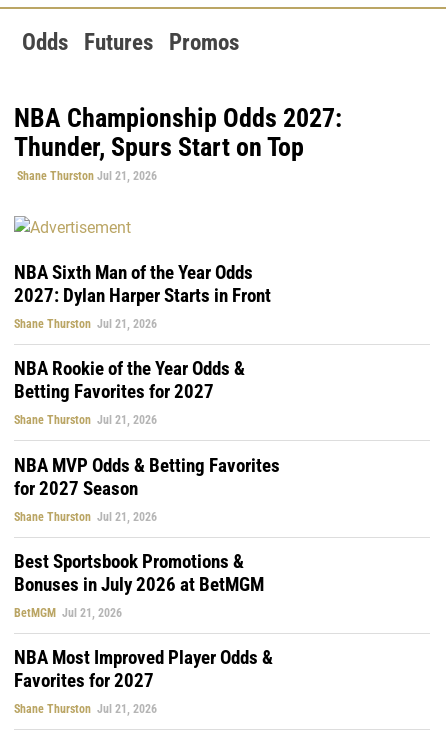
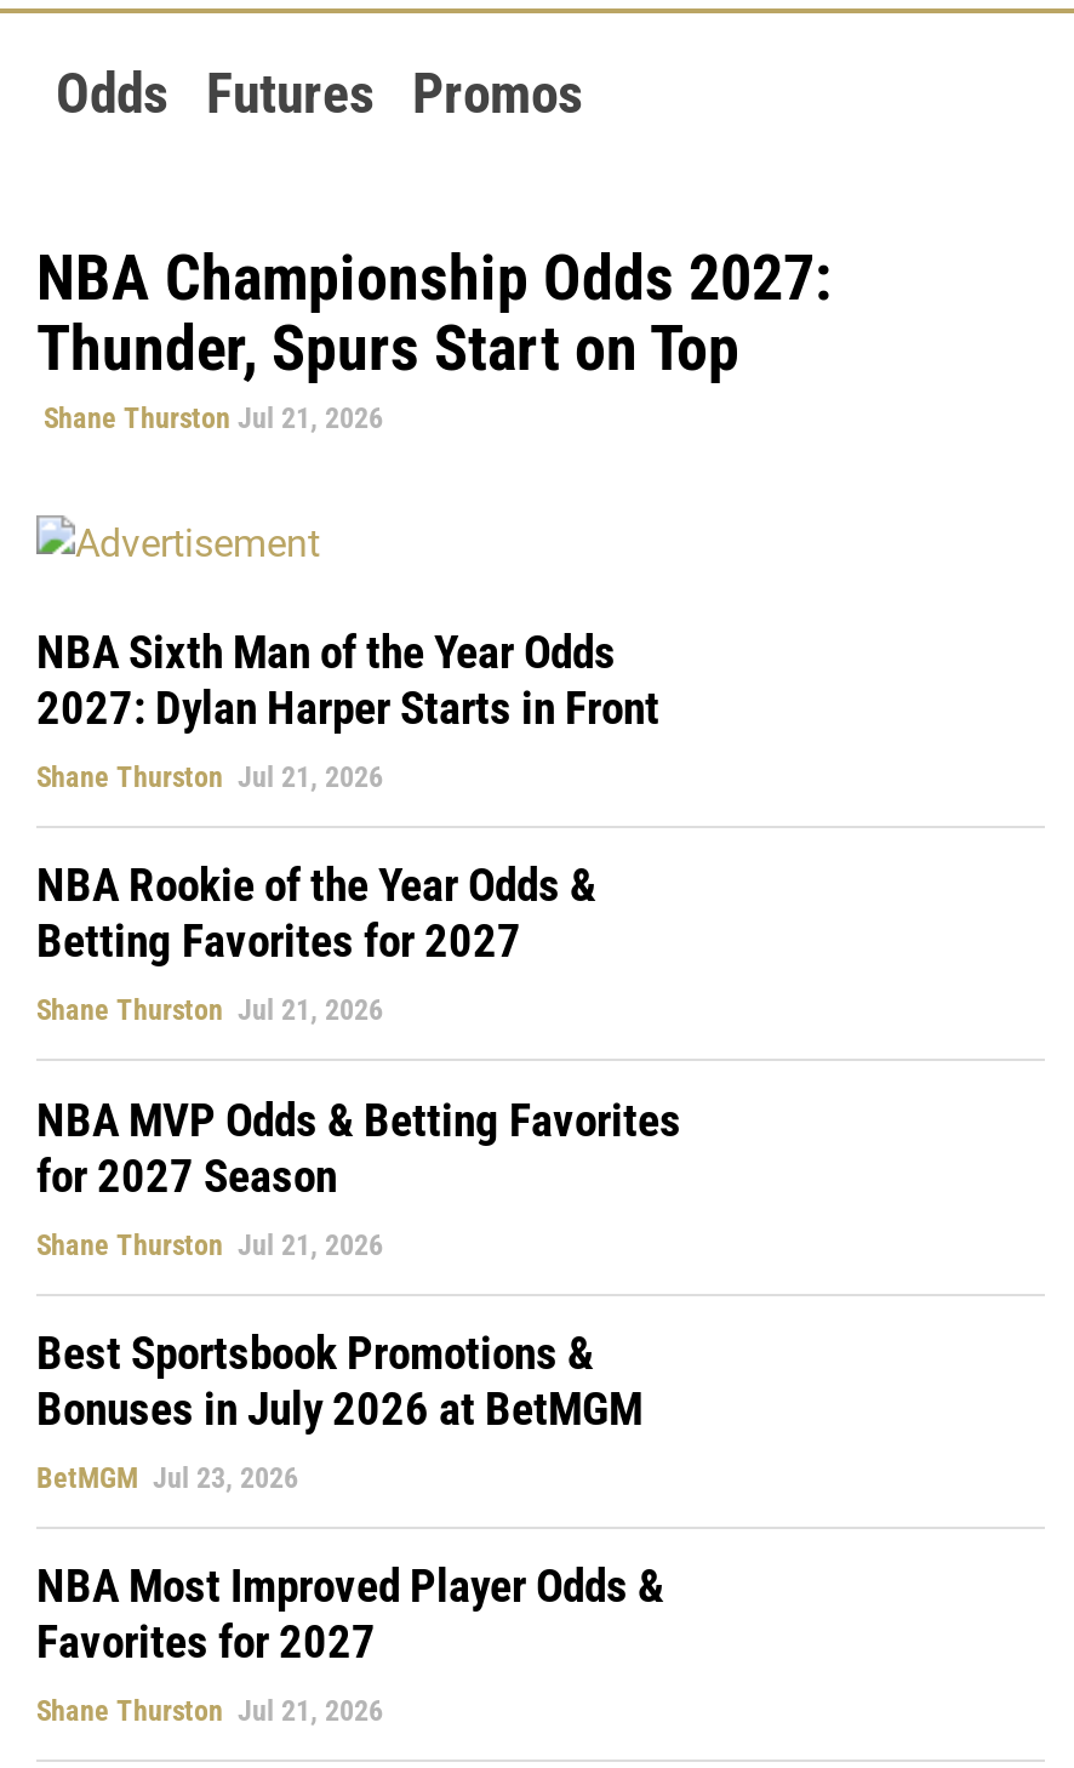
[14,606,122,620] BetMGM Jul 21, 2026 -> [36,1461,298,1495] BetMGM Jul 23, 2026

